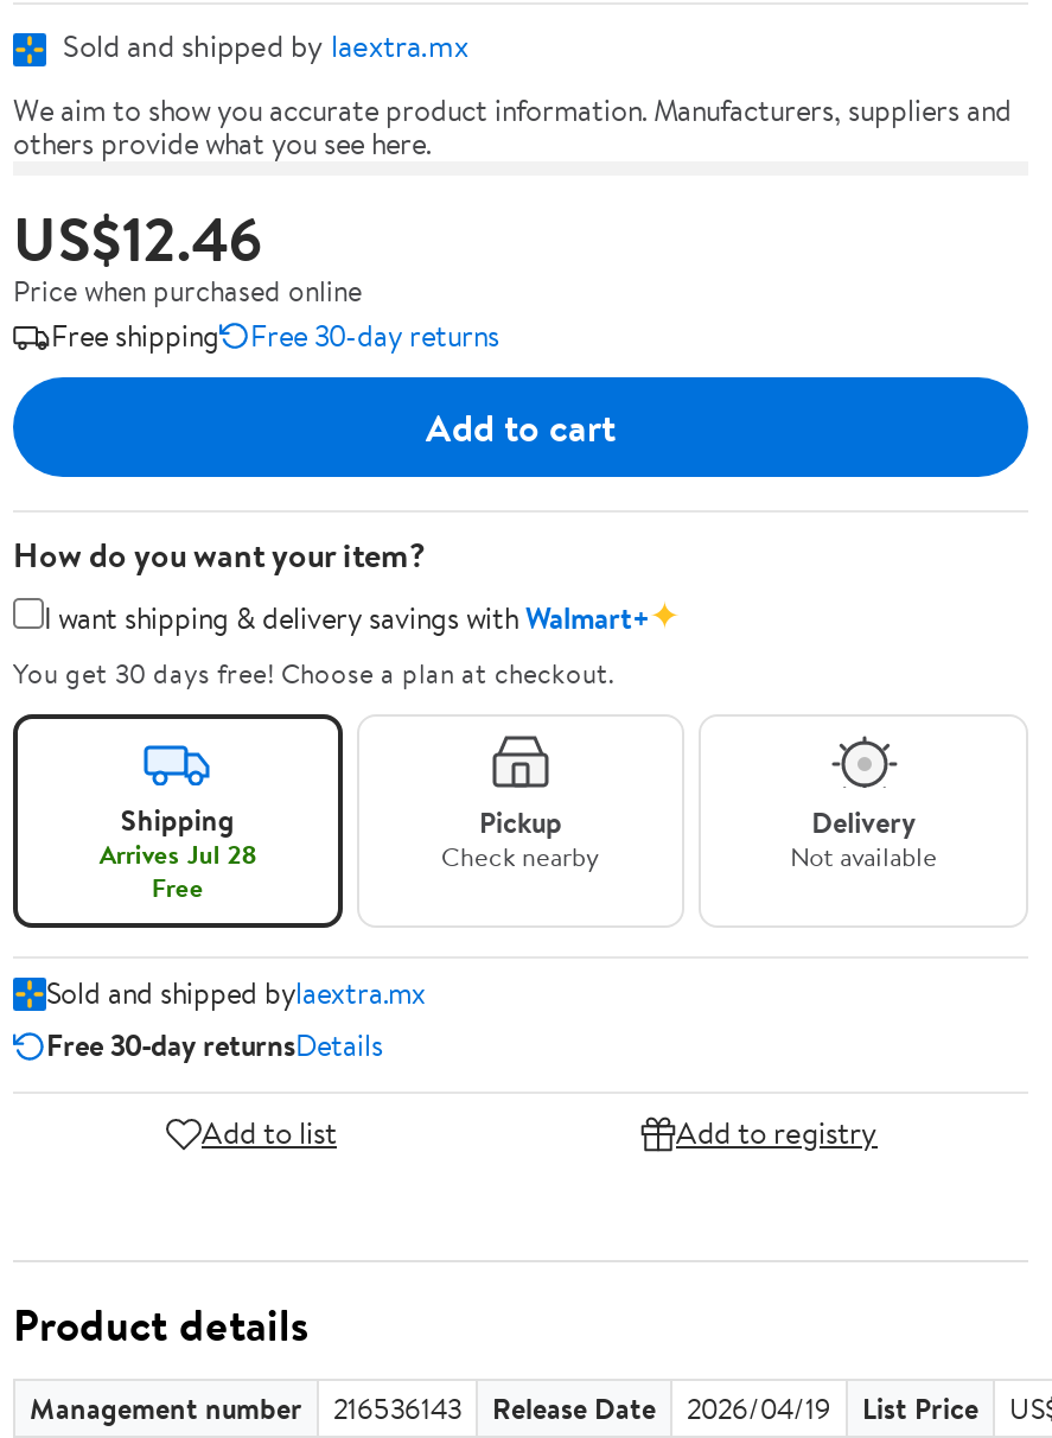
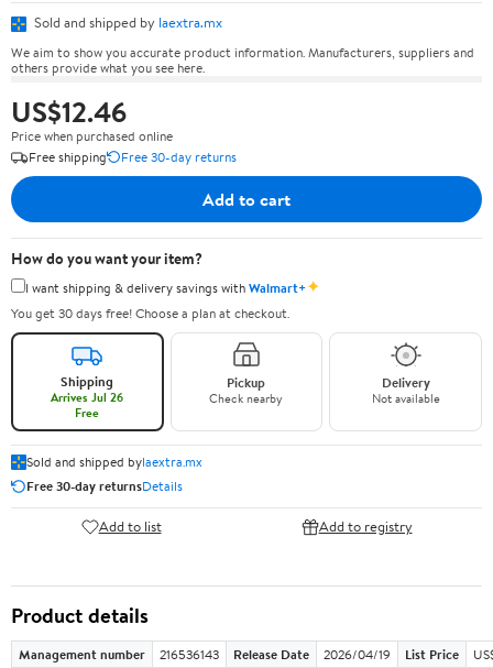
[99,835,256,873] Arrives Jul 28 -> [51,388,124,406] Arrives Jul 26

